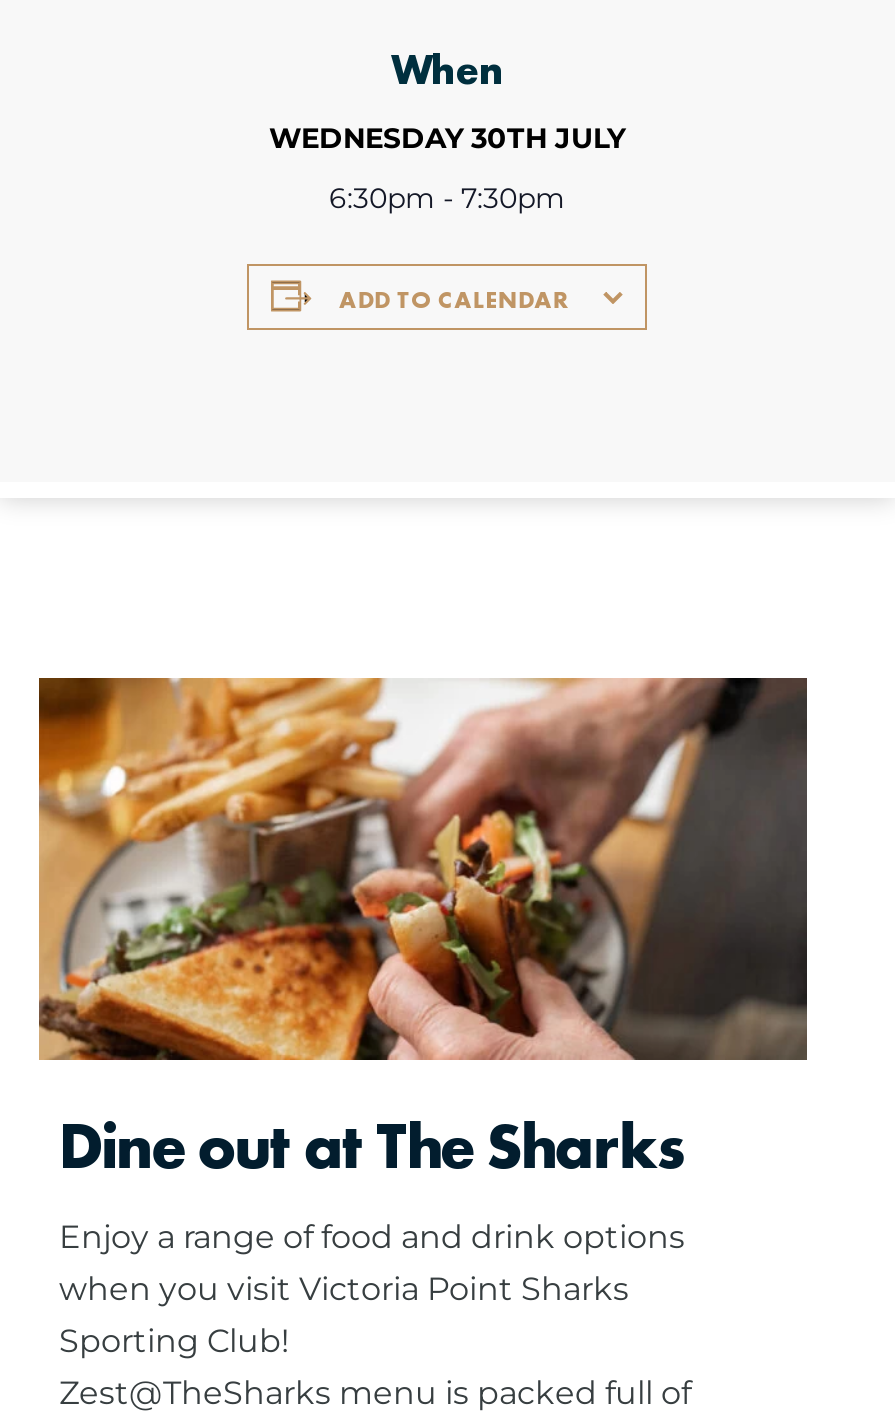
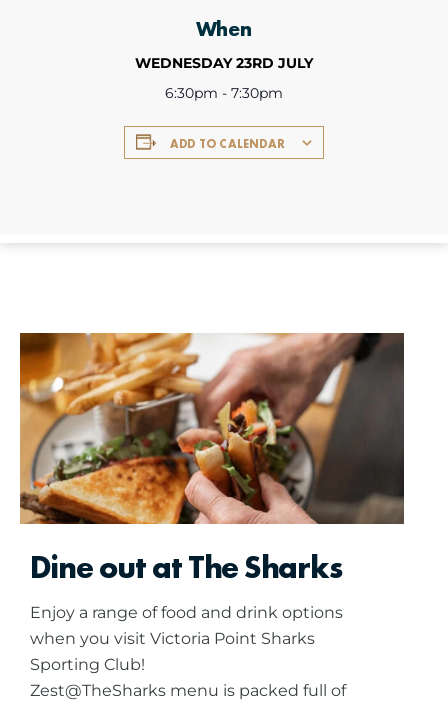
[269,119,625,155] WEDNESDAY 30TH JULY -> [135,53,313,71] WEDNESDAY 23RD JULY

